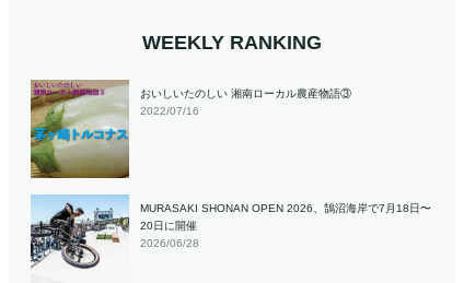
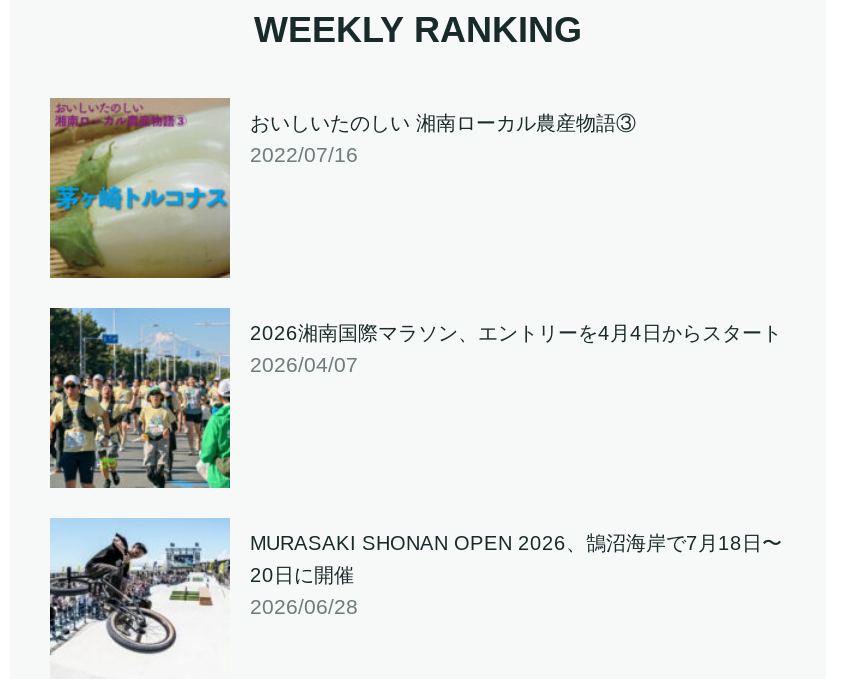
none -> [48,307,782,491] [image] | 2026湘南国際マラソン、エントリーを4月4日からスタート | 2026/04/07

